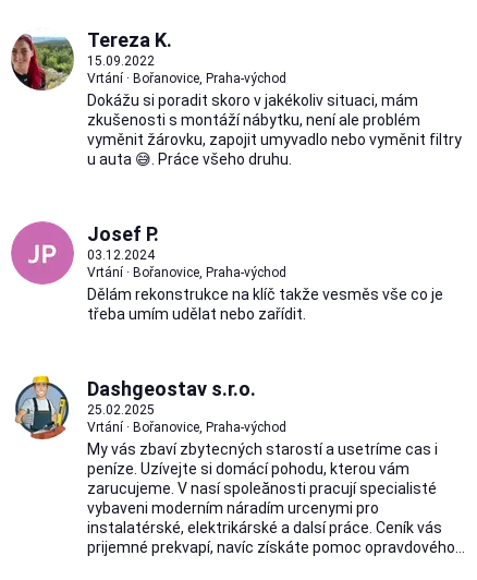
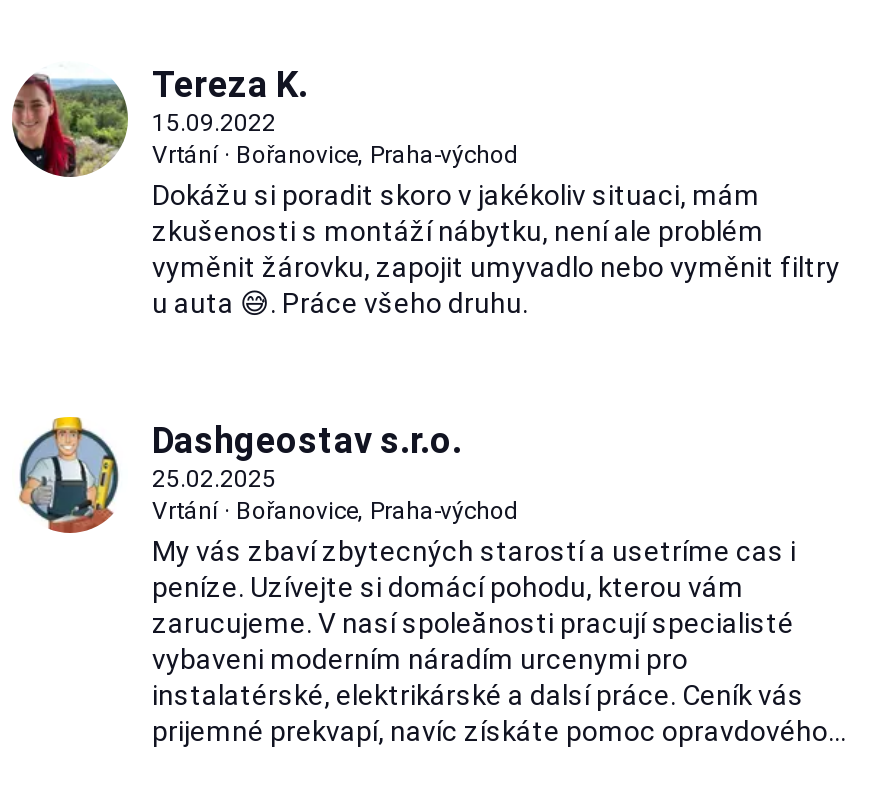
[10,220,443,323] [image] | Josef P. | 03.12.2024 | Vrtání · Bořanovice, Praha-východ | Dělám rekonstrukce na klíč takže vesměs vše co je | třeba umím udělat nebo zařídit. -> none

